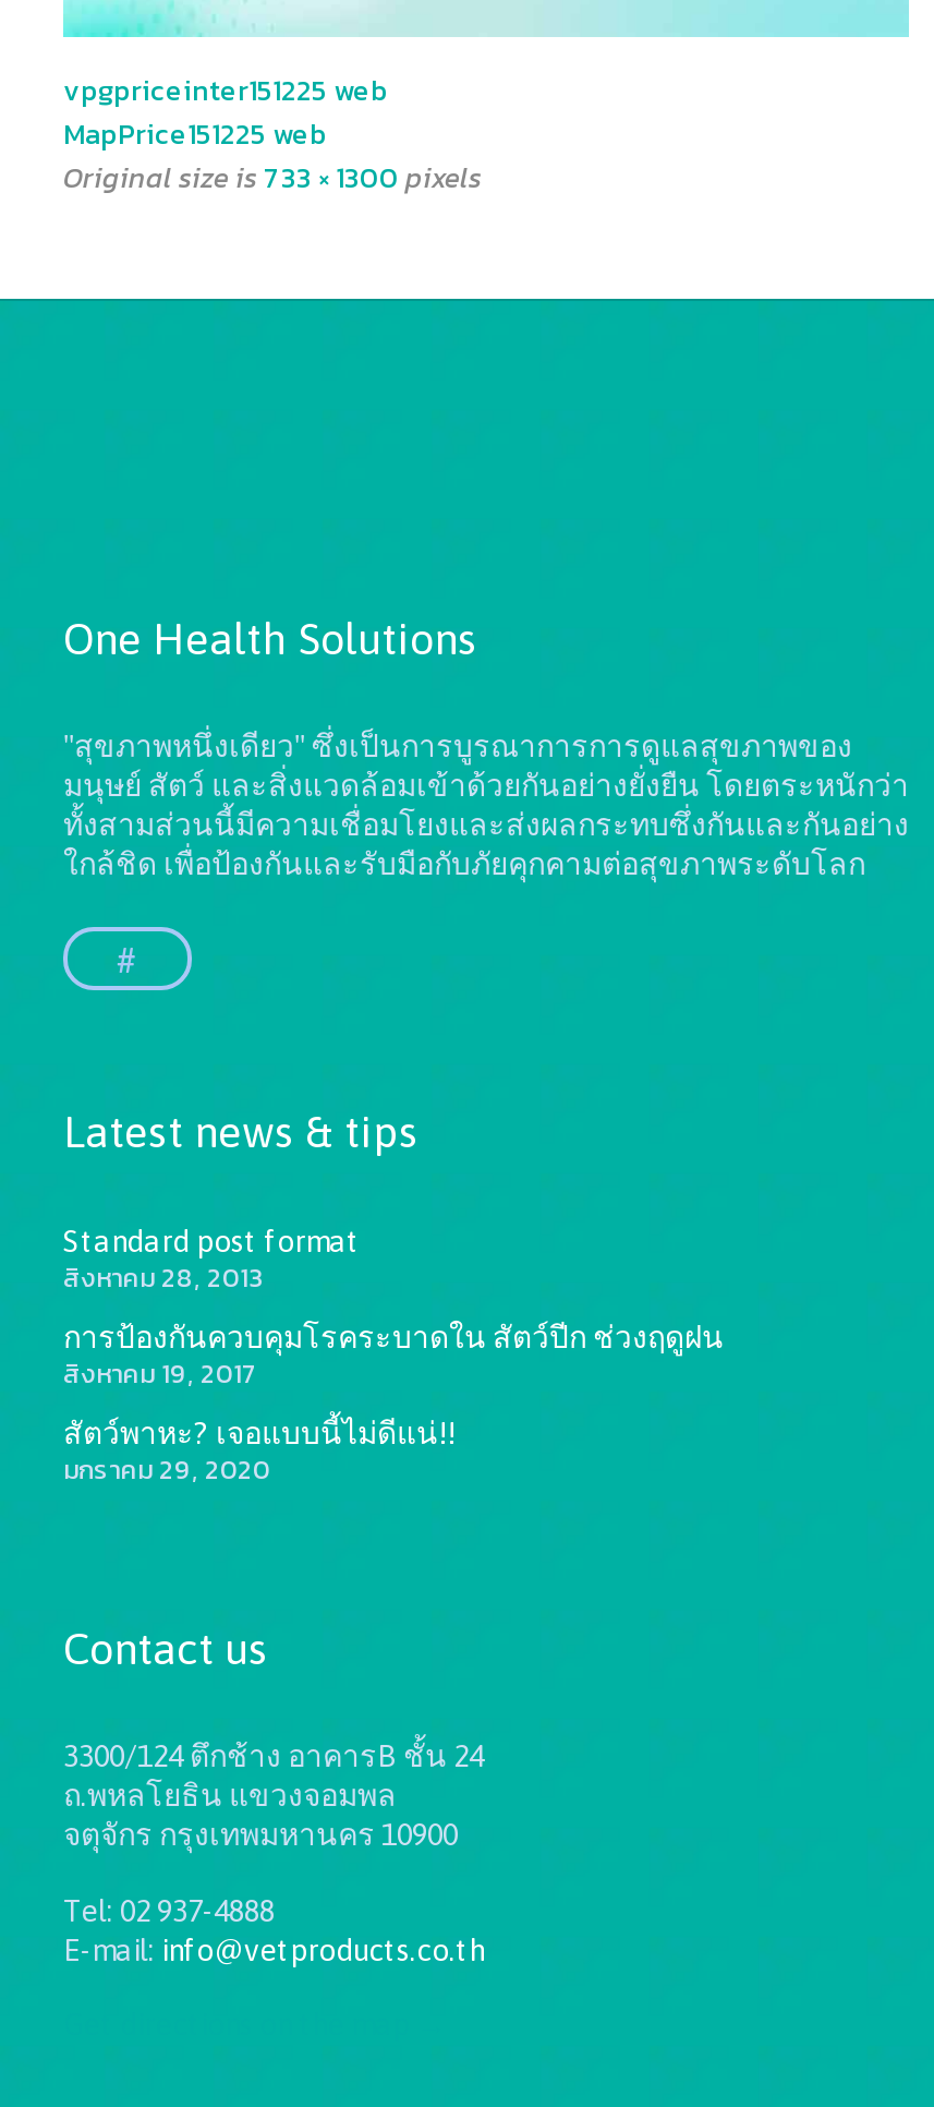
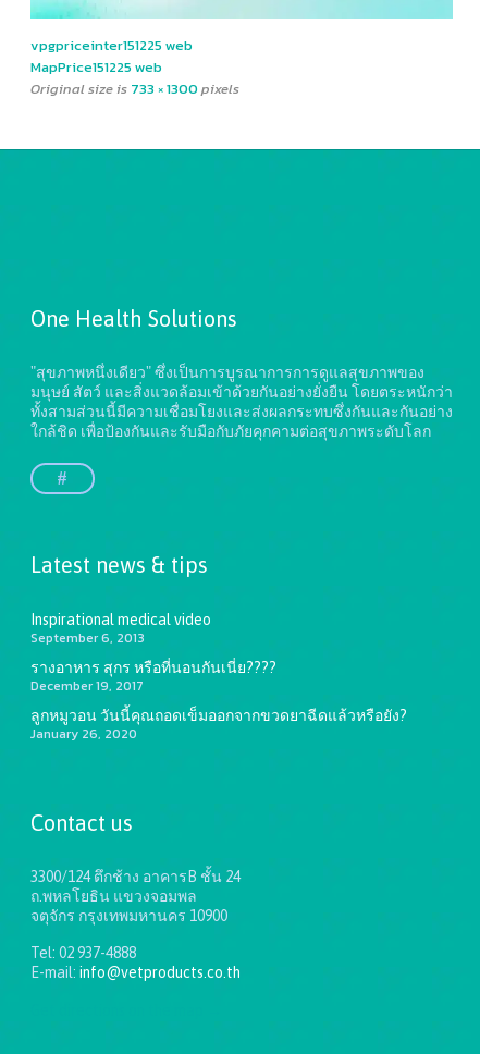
[63,1223,360,1297] Standard post format | สิงหาคม 28, 2013 -> [30,610,211,647] Inspirational medical video | September 6, 2013
[63,1319,724,1393] การป้องกันควบคุมโรคระบาดใน สัตว์ปีก ช่วงฤดูฝน | สิงหาคม 19, 2017 -> [30,658,276,695] รางอาหาร สุกร หรือที่นอนกันเนี่ย???? | December 19, 2017
[63,1415,456,1489] สัตว์พาหะ? เจอแบบนี้ไม่ดีแน่!! | มกราคม 29, 2020 -> [30,706,407,743] ลูกหมูวอน วันนี้คุณถอดเข็มออกจากขวดยาฉีดแล้วหรือยัง? | January 26, 2020

